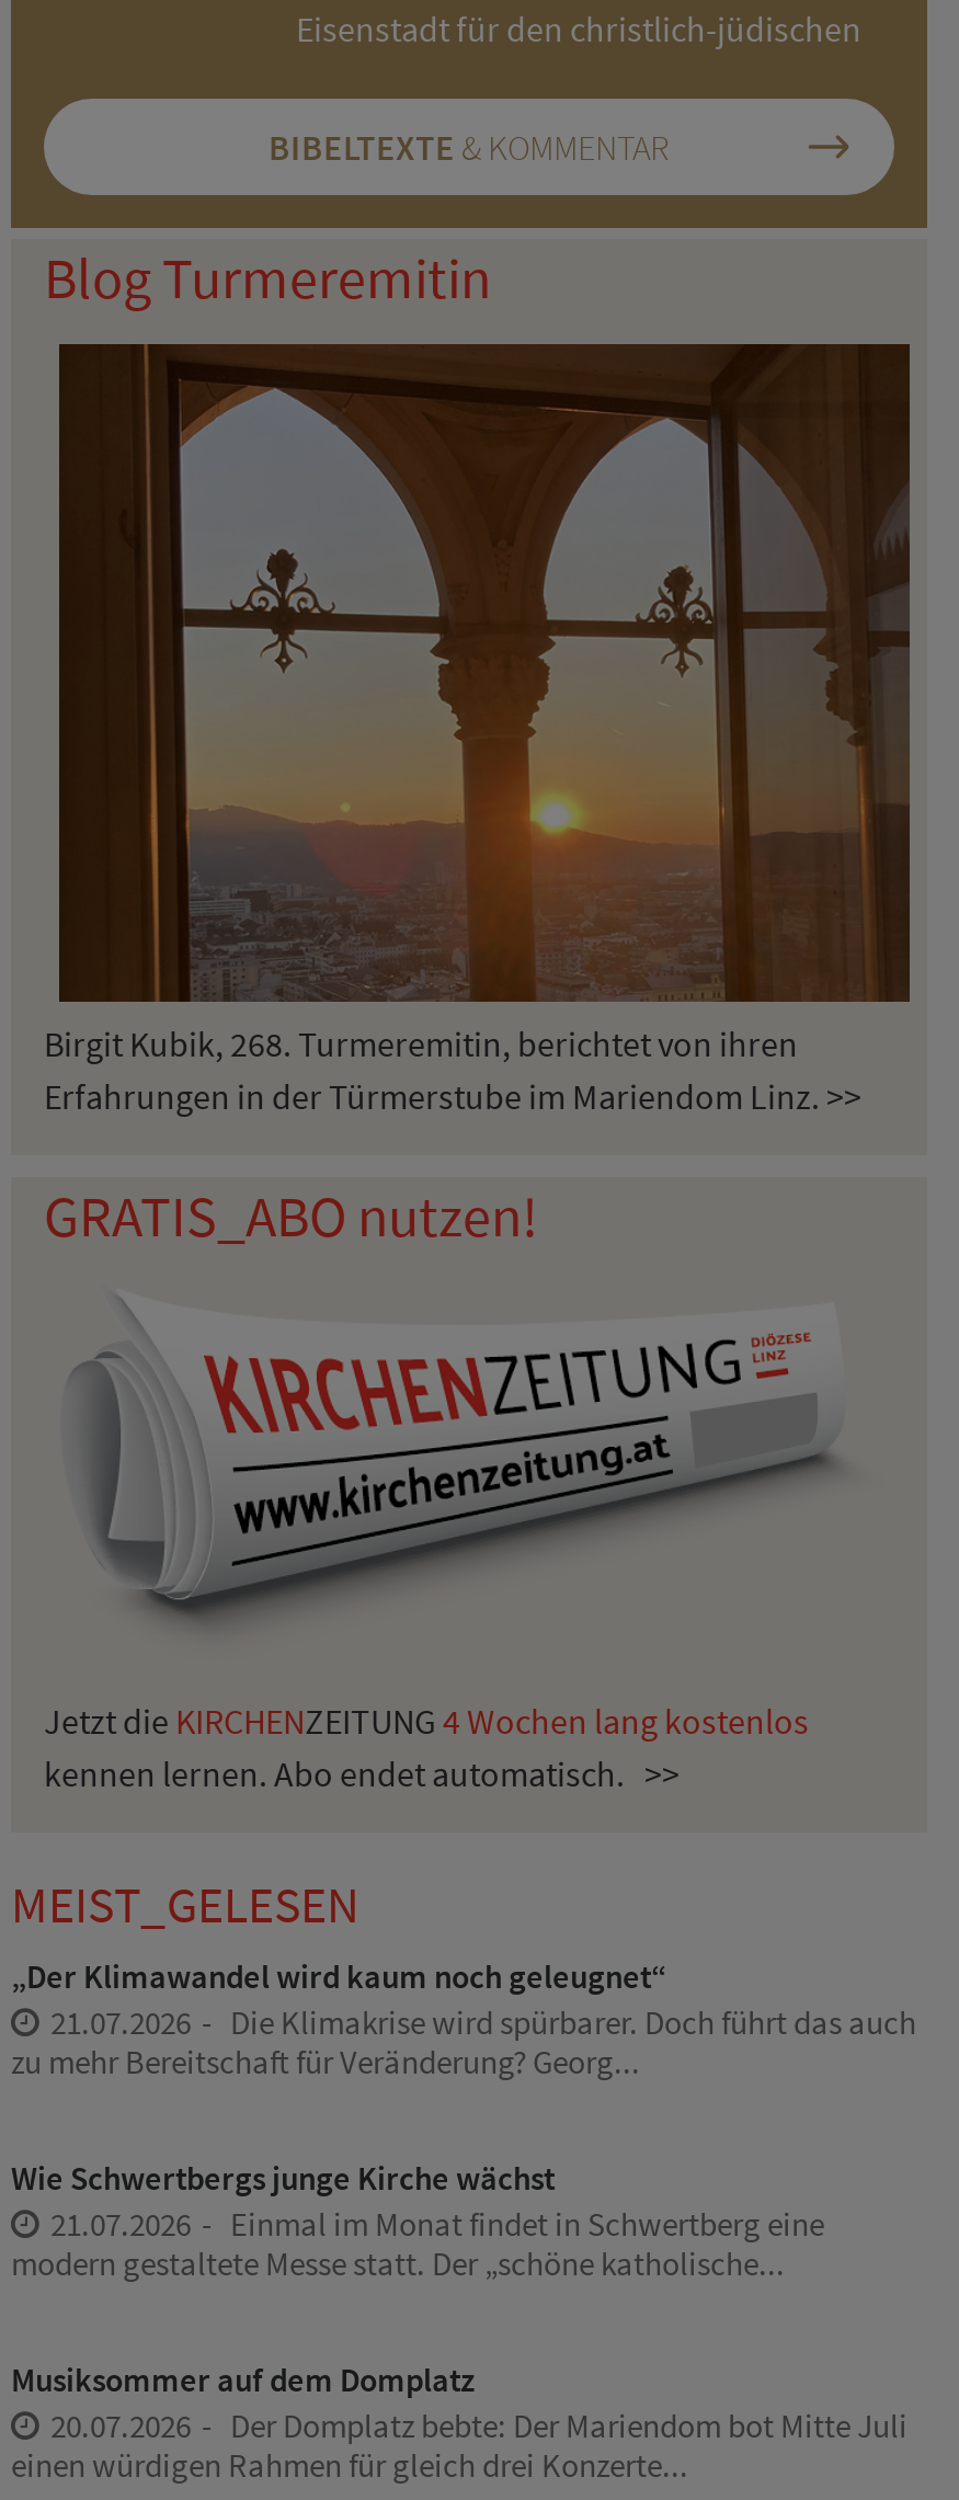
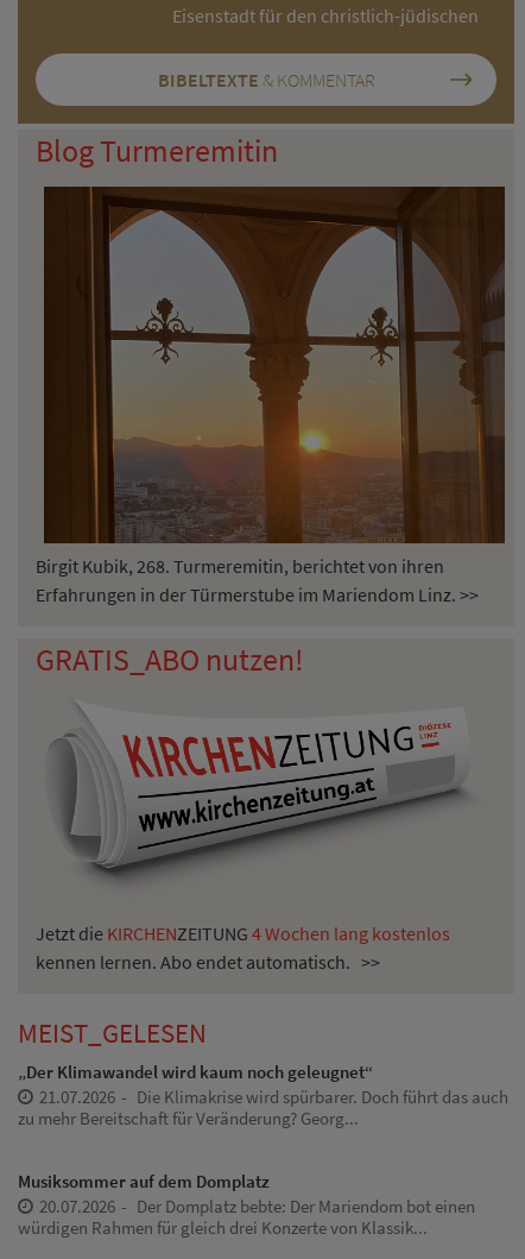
[11,2157,824,2284] Wie Schwertbergs junge Kirche wächst | 21.07.2026 | Einmal im Monat findet in Schwertberg eine | modern gestaltete Messe statt. Der „schöne katholische... -> none
[11,2404,907,2486] Der Domplatz bebte: Der Mariendom bot Mitte Juli | einen würdigen Rahmen für gleich drei Konzerte... -> [18,1195,475,1239] Der Domplatz bebte: Der Mariendom bot einen | würdigen Rahmen für gleich drei Konzerte von Klassik...

